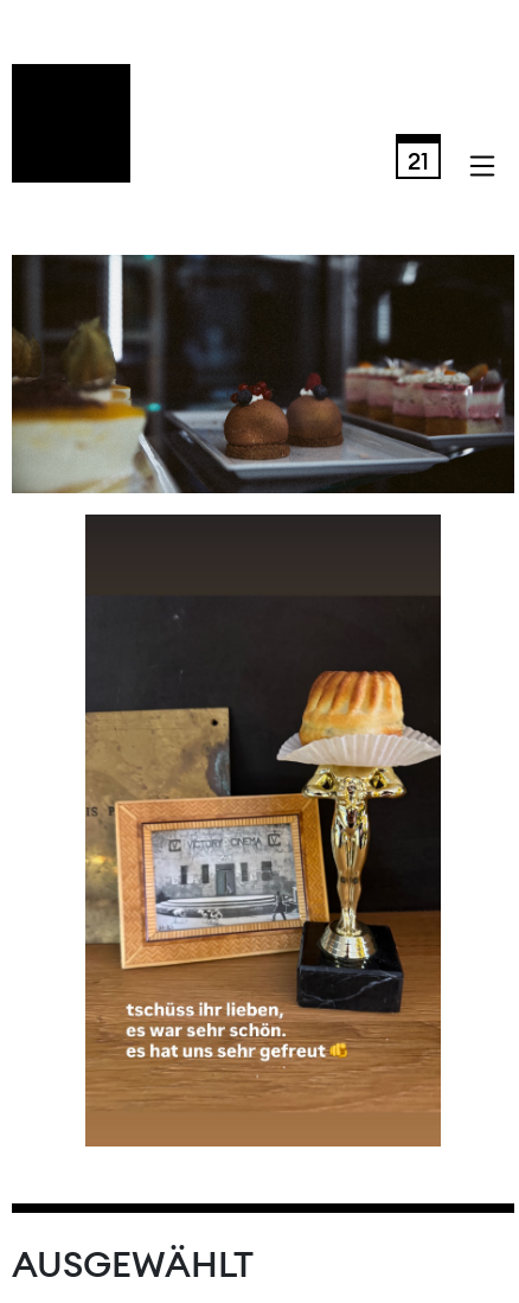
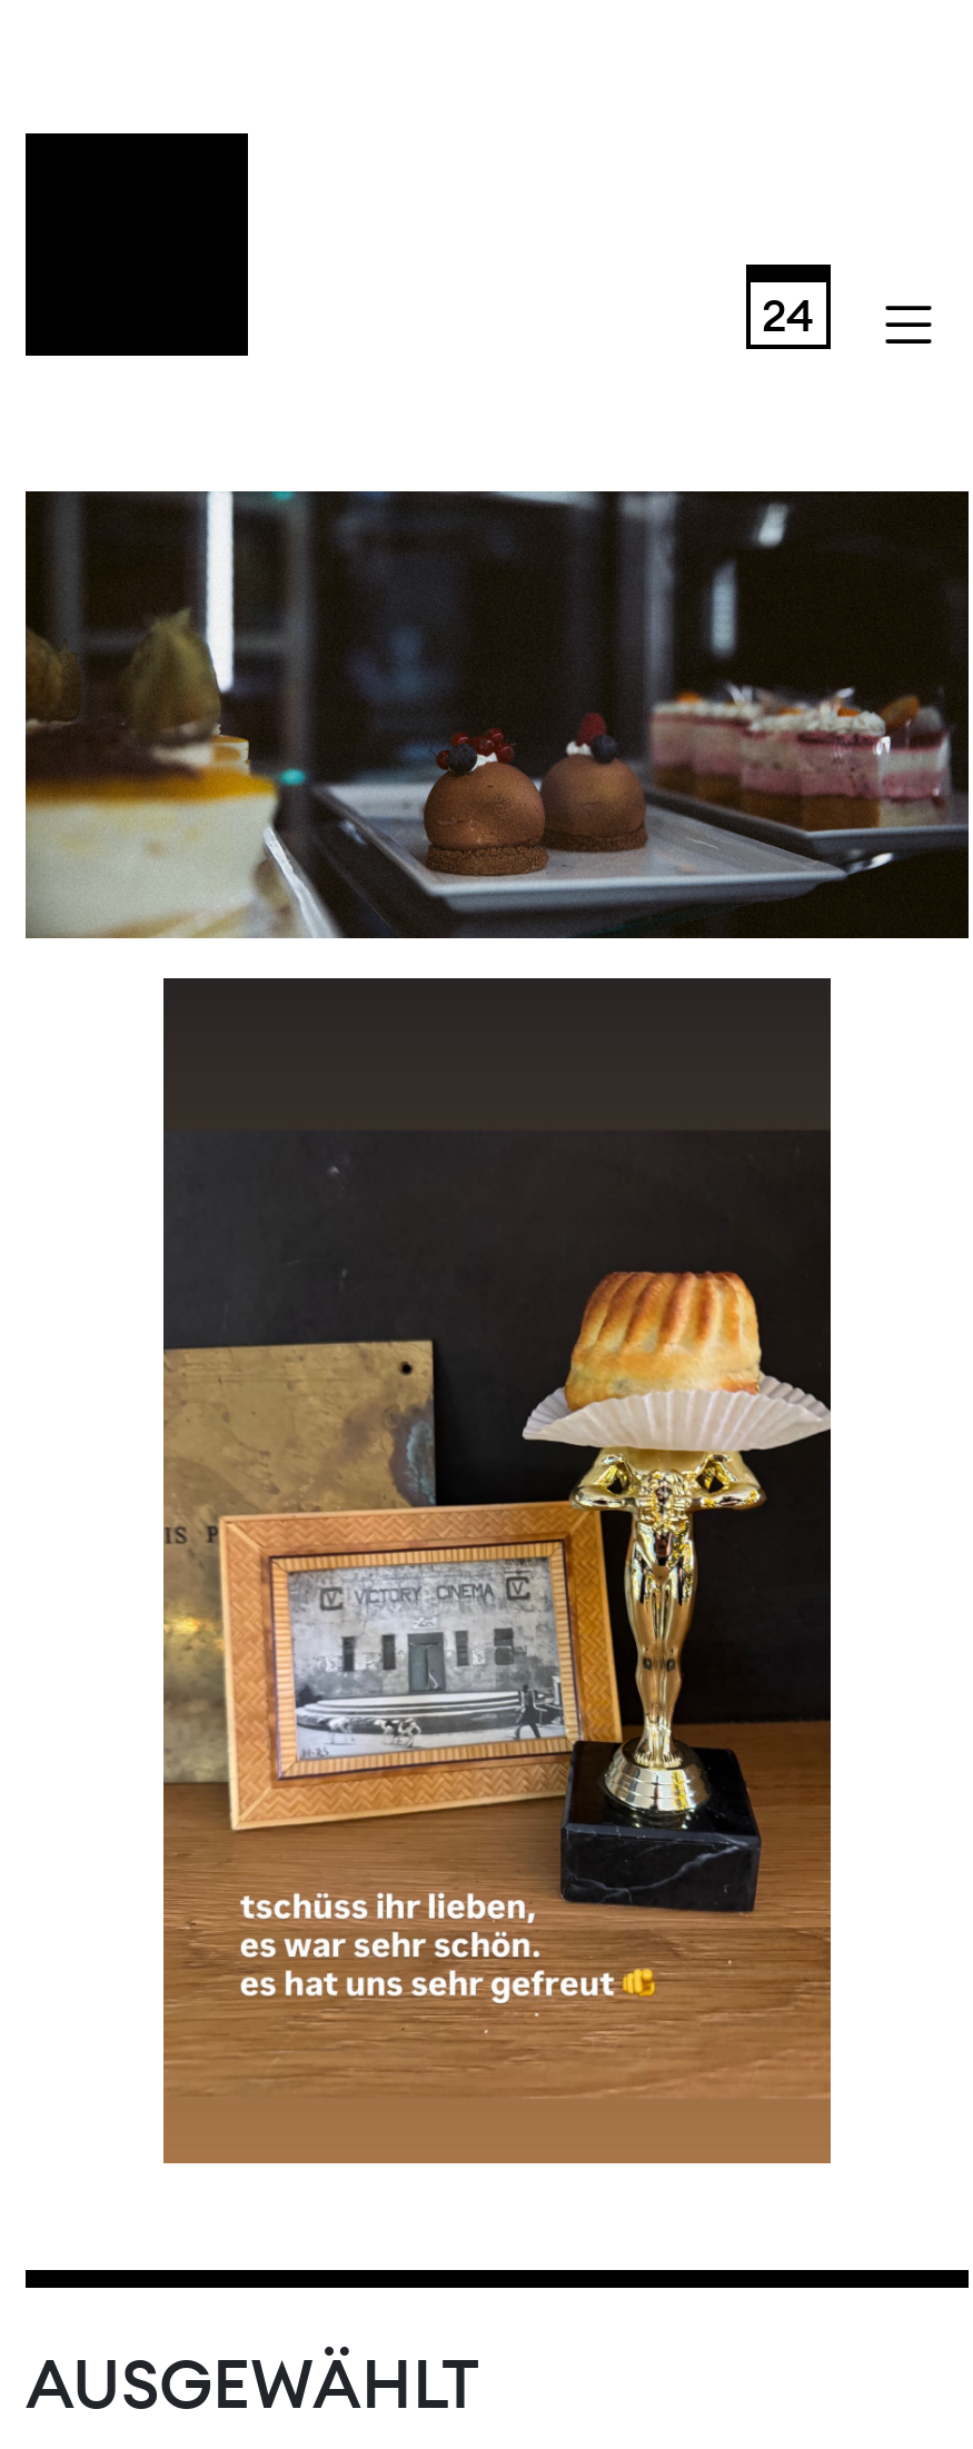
[408,146,429,175] 21 -> [762,287,815,342] 24

